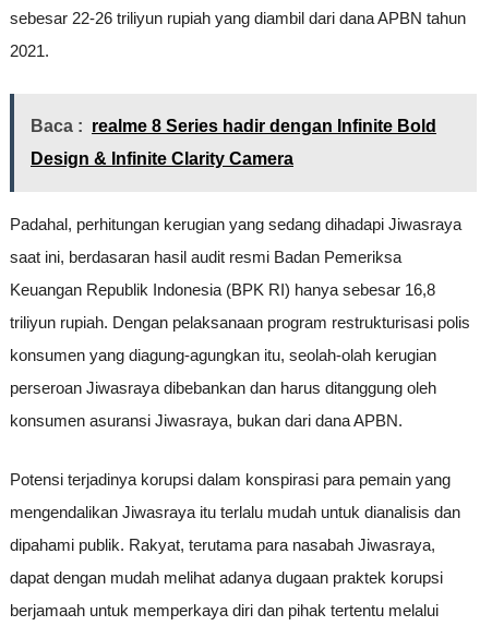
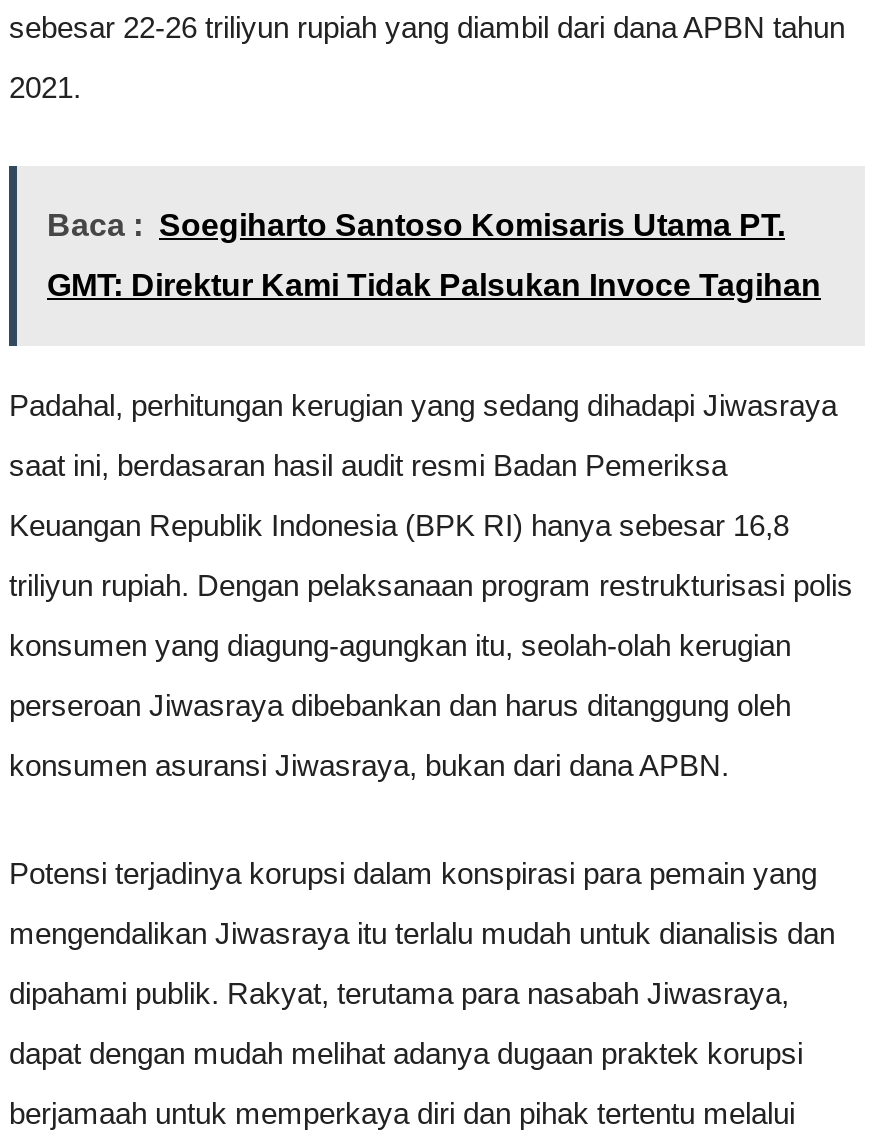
[31,116,436,135] Baca : realme 8 Series hadir dengan Infinite Bold -> [47,208,785,242] Baca : Soegiharto Santoso Komisaris Utama PT.
[31,149,293,168] Design & Infinite Clarity Camera -> [47,268,821,302] GMT: Direktur Kami Tidak Palsukan Invoce Tagihan

